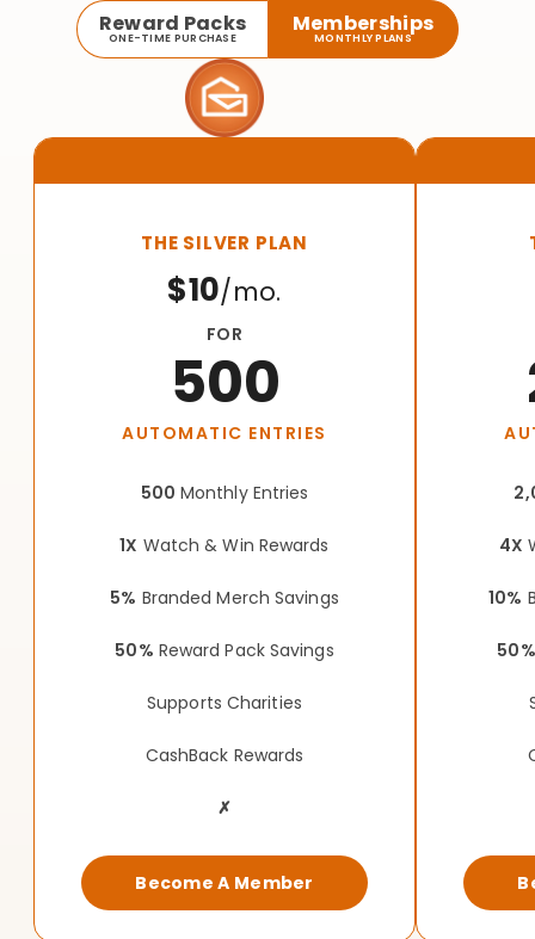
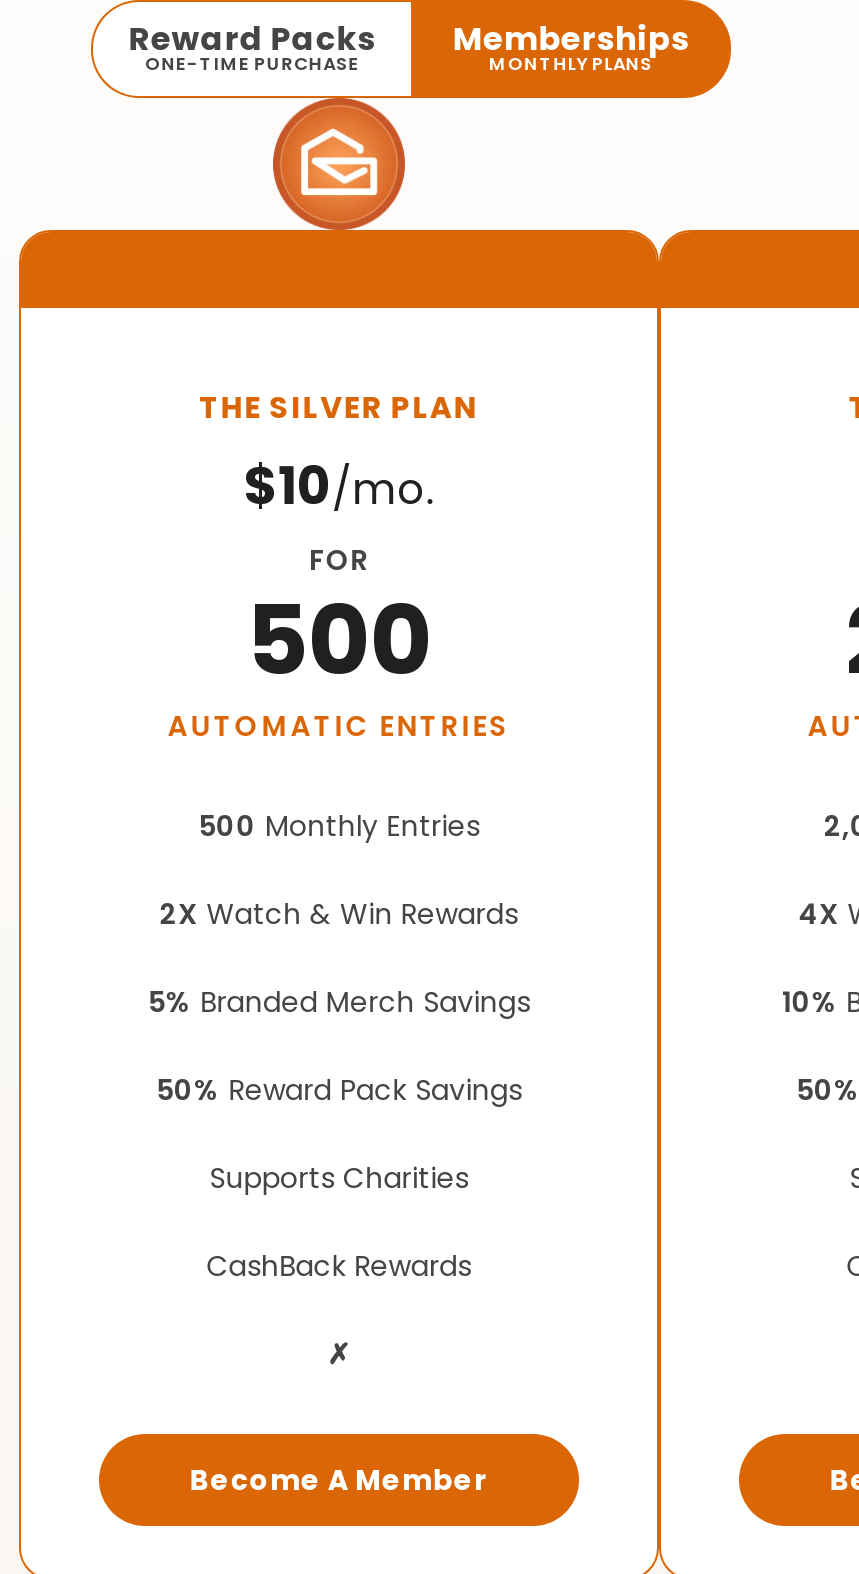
[120,533,329,557] 1X Watch & Win Rewards -> [160,894,518,934] 2X Watch & Win Rewards

